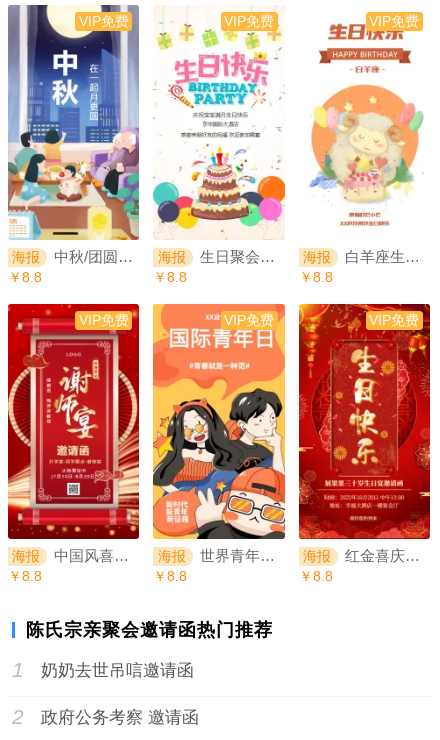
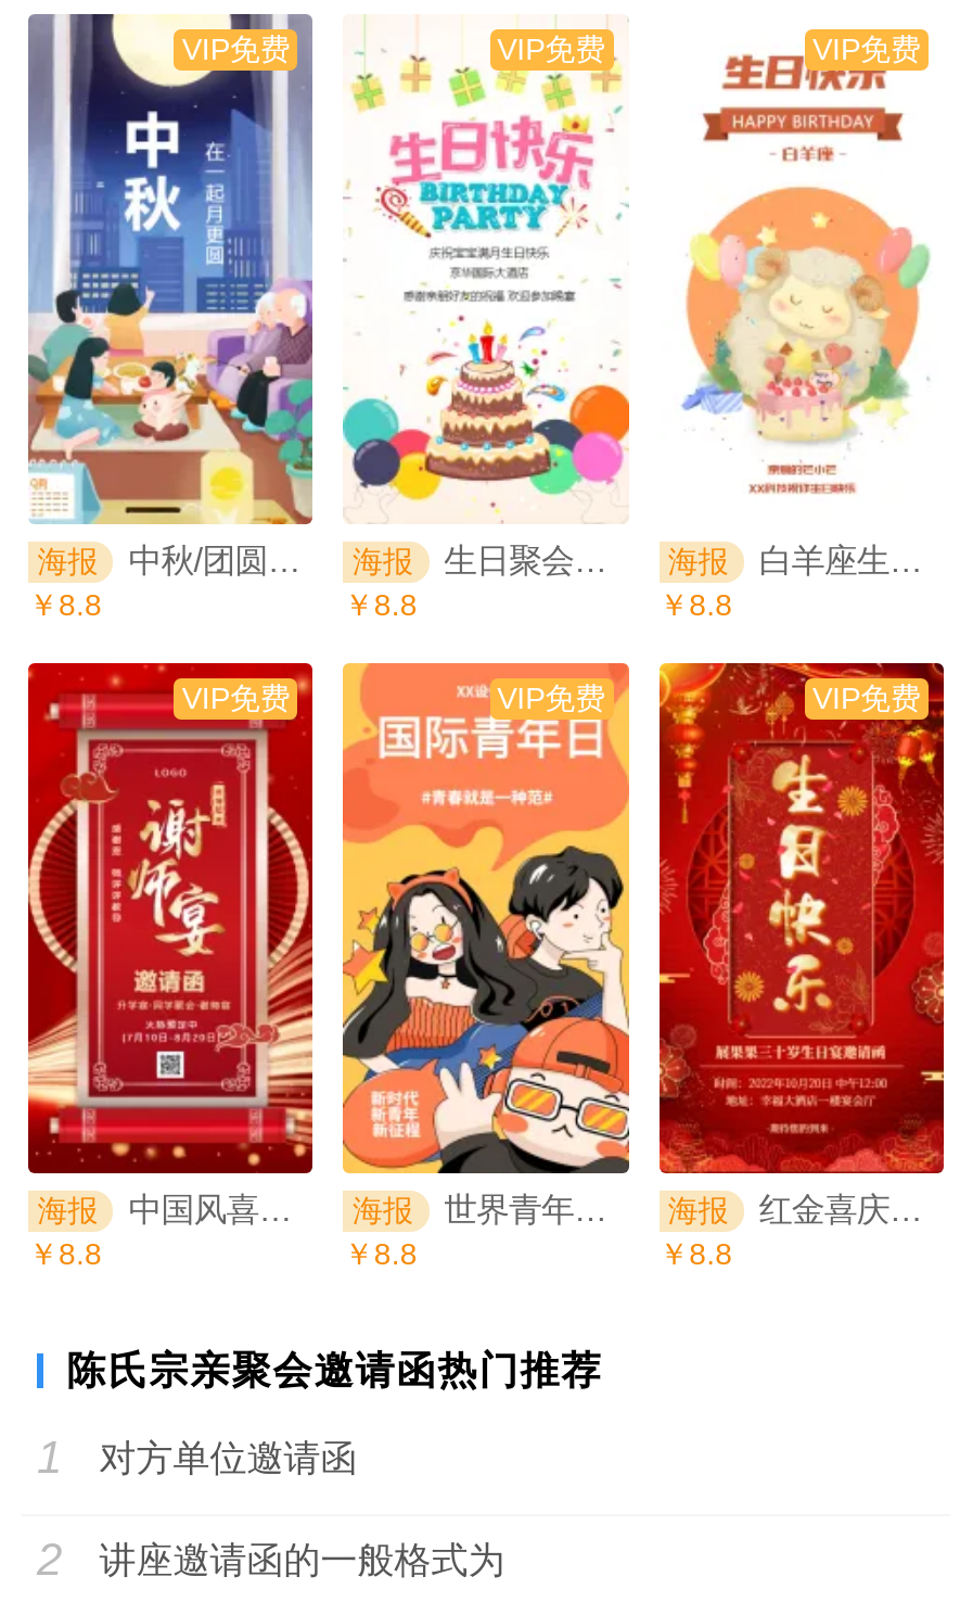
[41,661,194,680] 奶奶去世吊唁邀请函 -> [99,1438,358,1479] 对方单位邀请函
[41,708,199,727] 政府公务考察 邀请函 -> [99,1541,505,1582] 讲座邀请函的一般格式为

